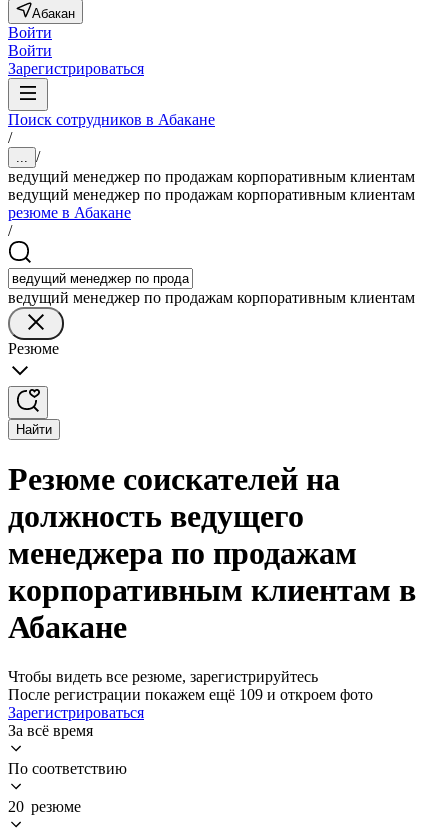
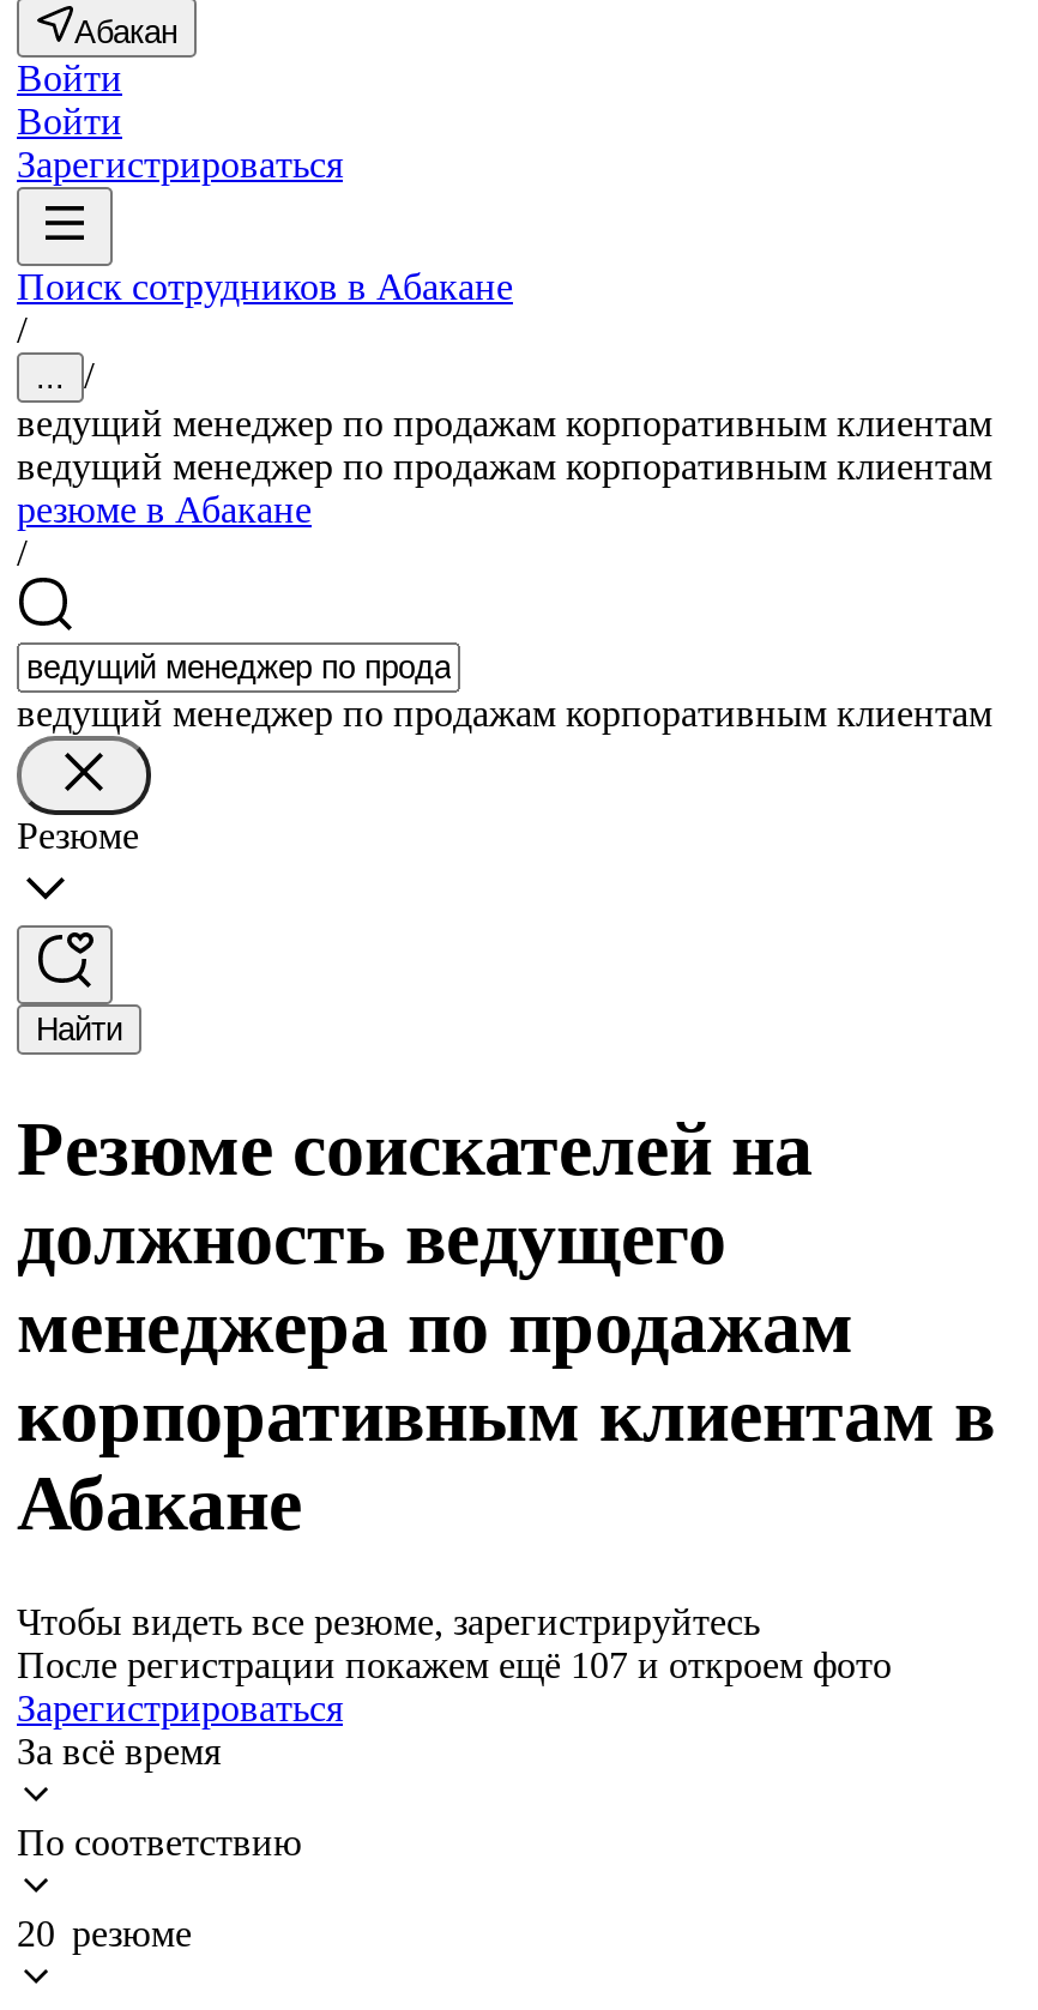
[8,686,373,703] После регистрации покажем ещё 109 и откроем фото -> [17,1644,892,1685] После регистрации покажем ещё 107 и откроем фото

